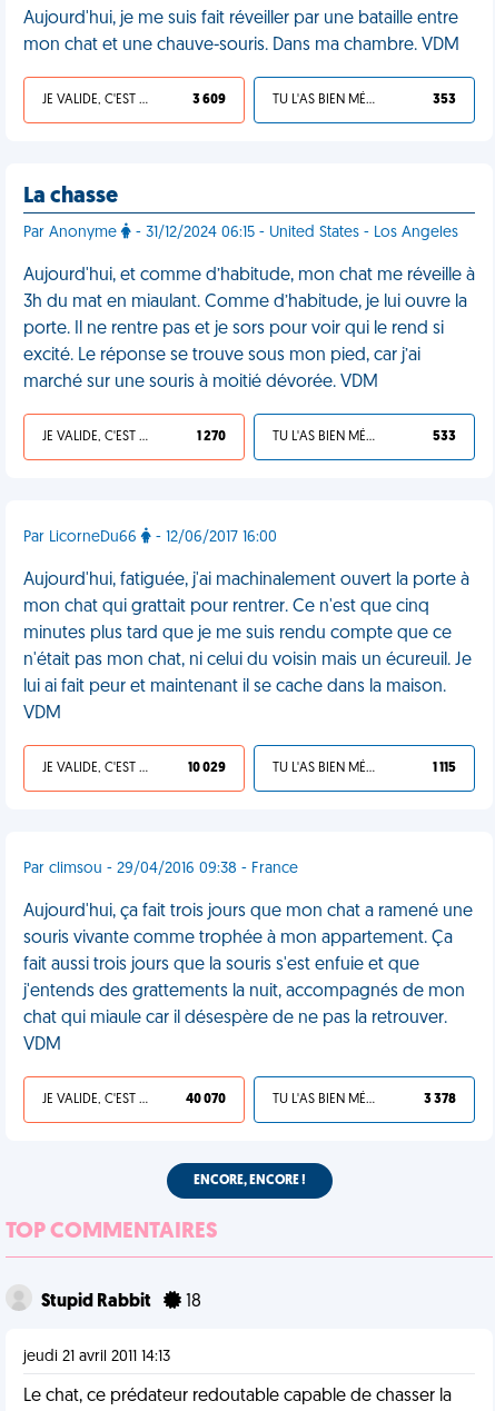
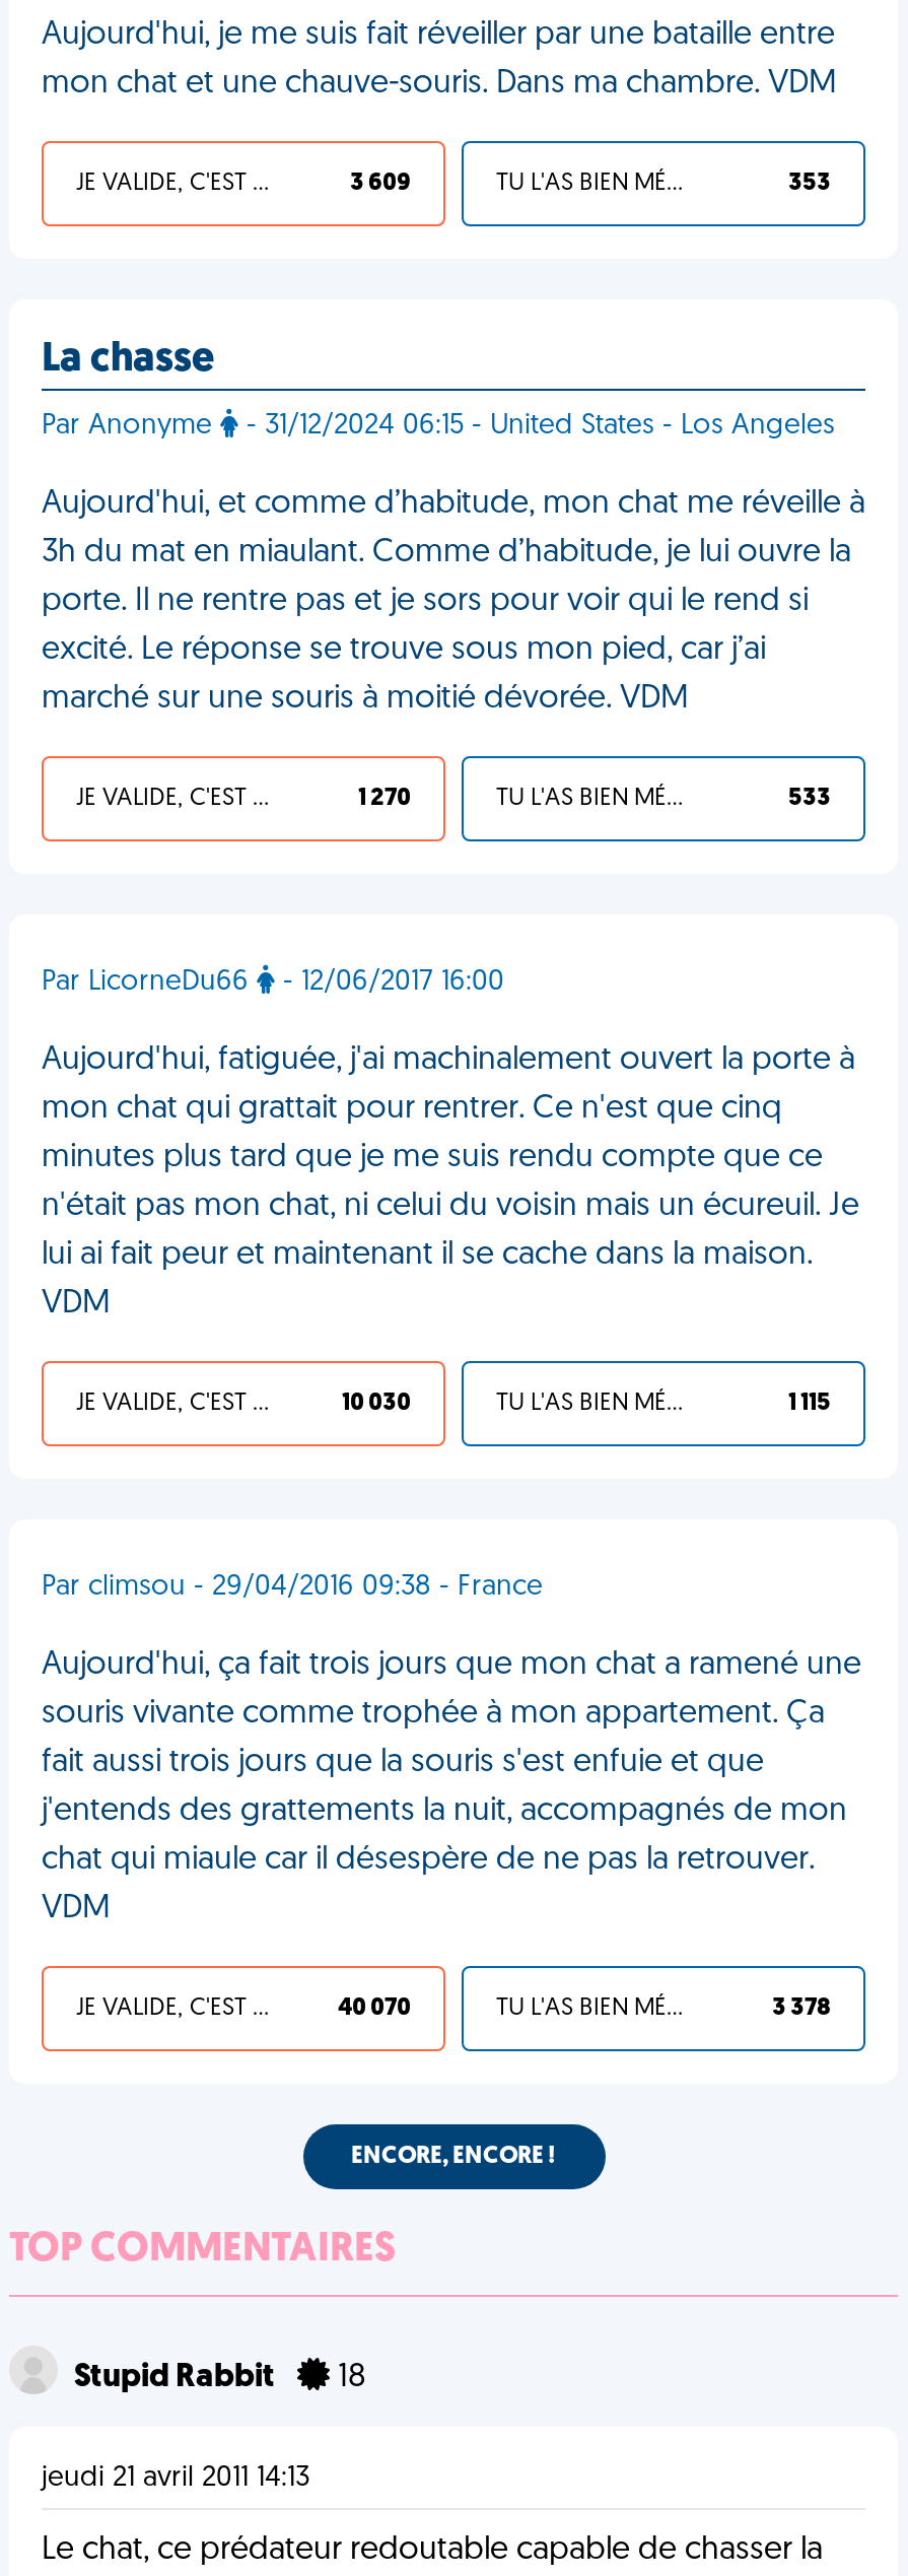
[188,762,226,775] 10 029 -> [342,1392,411,1416] 10 030

